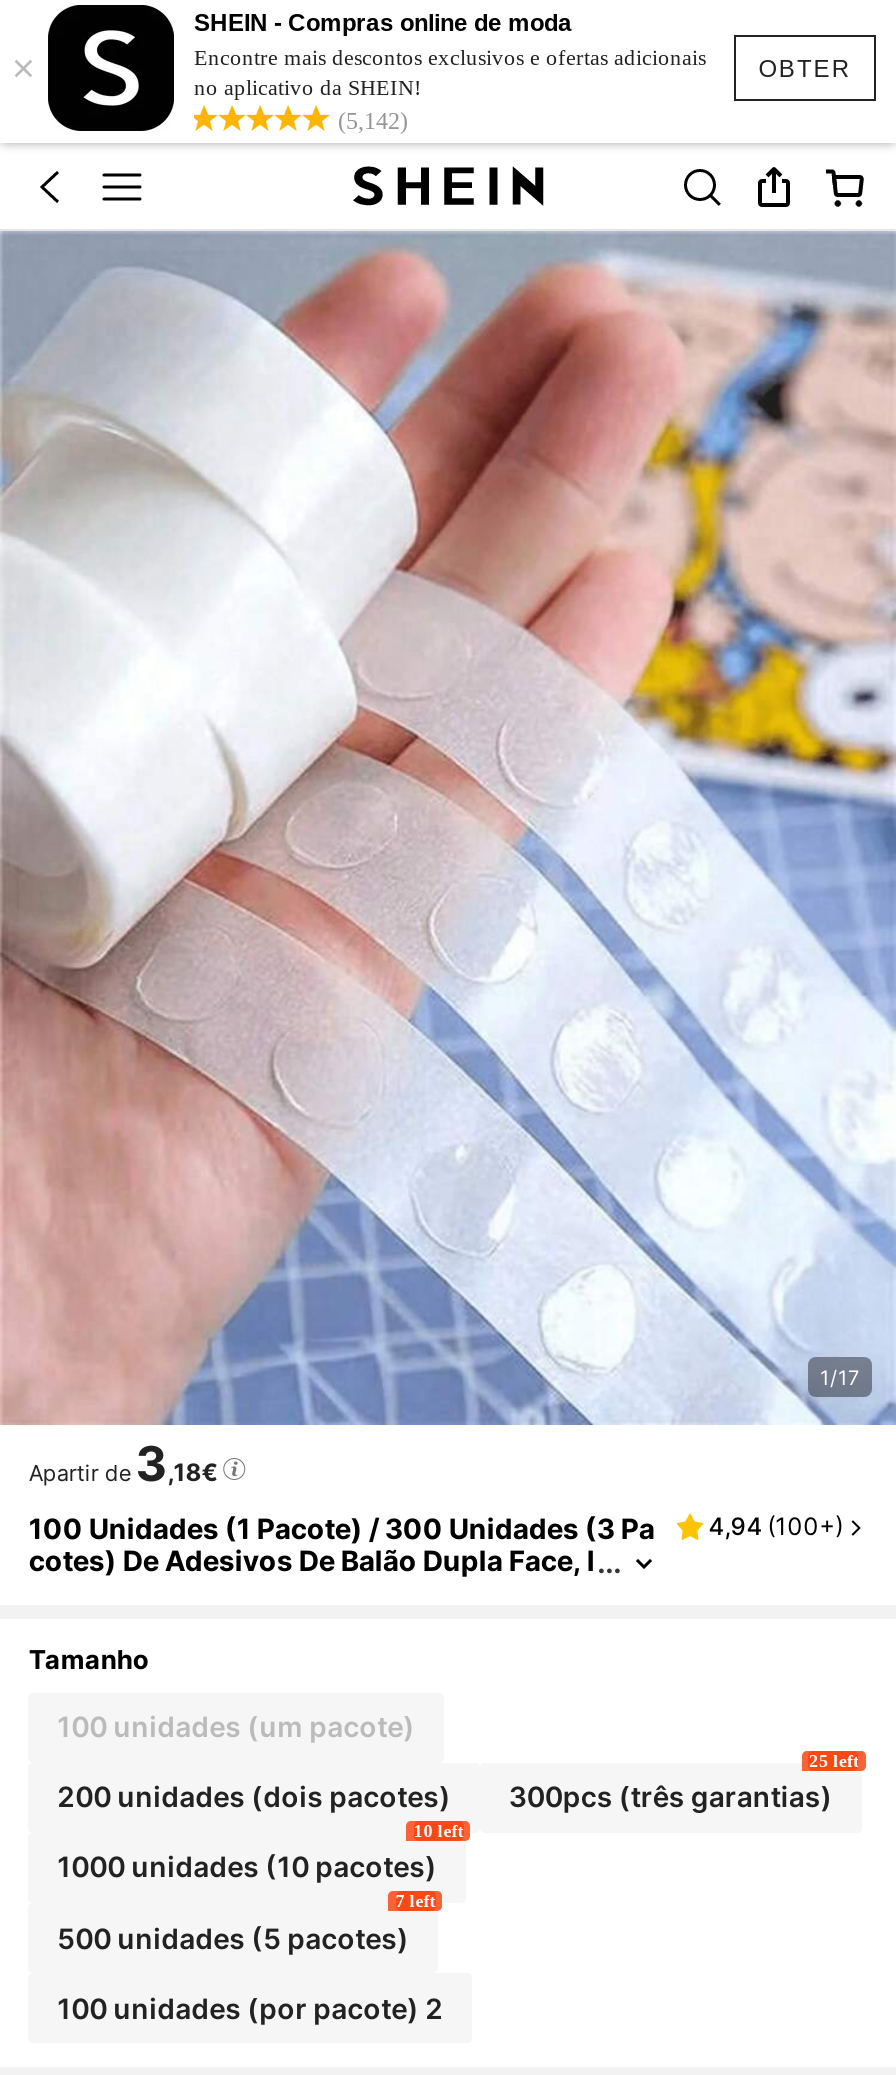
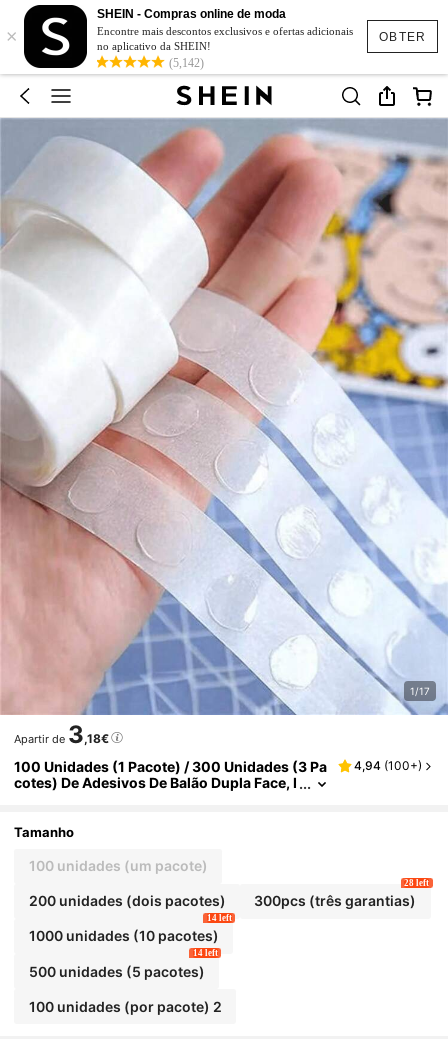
[809,1751,859,1771] 25 left -> [404,878,429,888] 28 left
[414,1821,464,1841] 10 left -> [207,913,232,923] 14 left
[396,1891,436,1911] 7 left -> [193,948,218,958] 14 left

